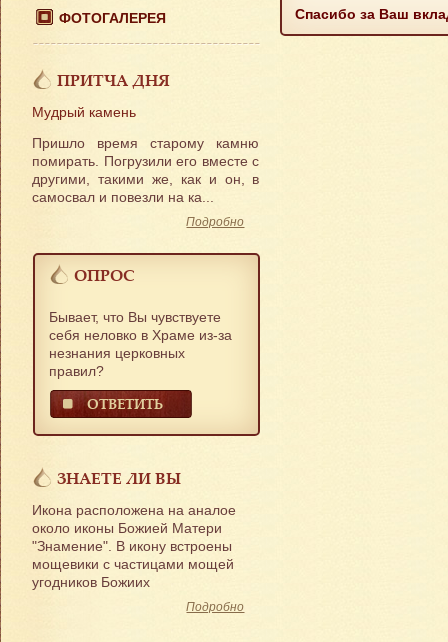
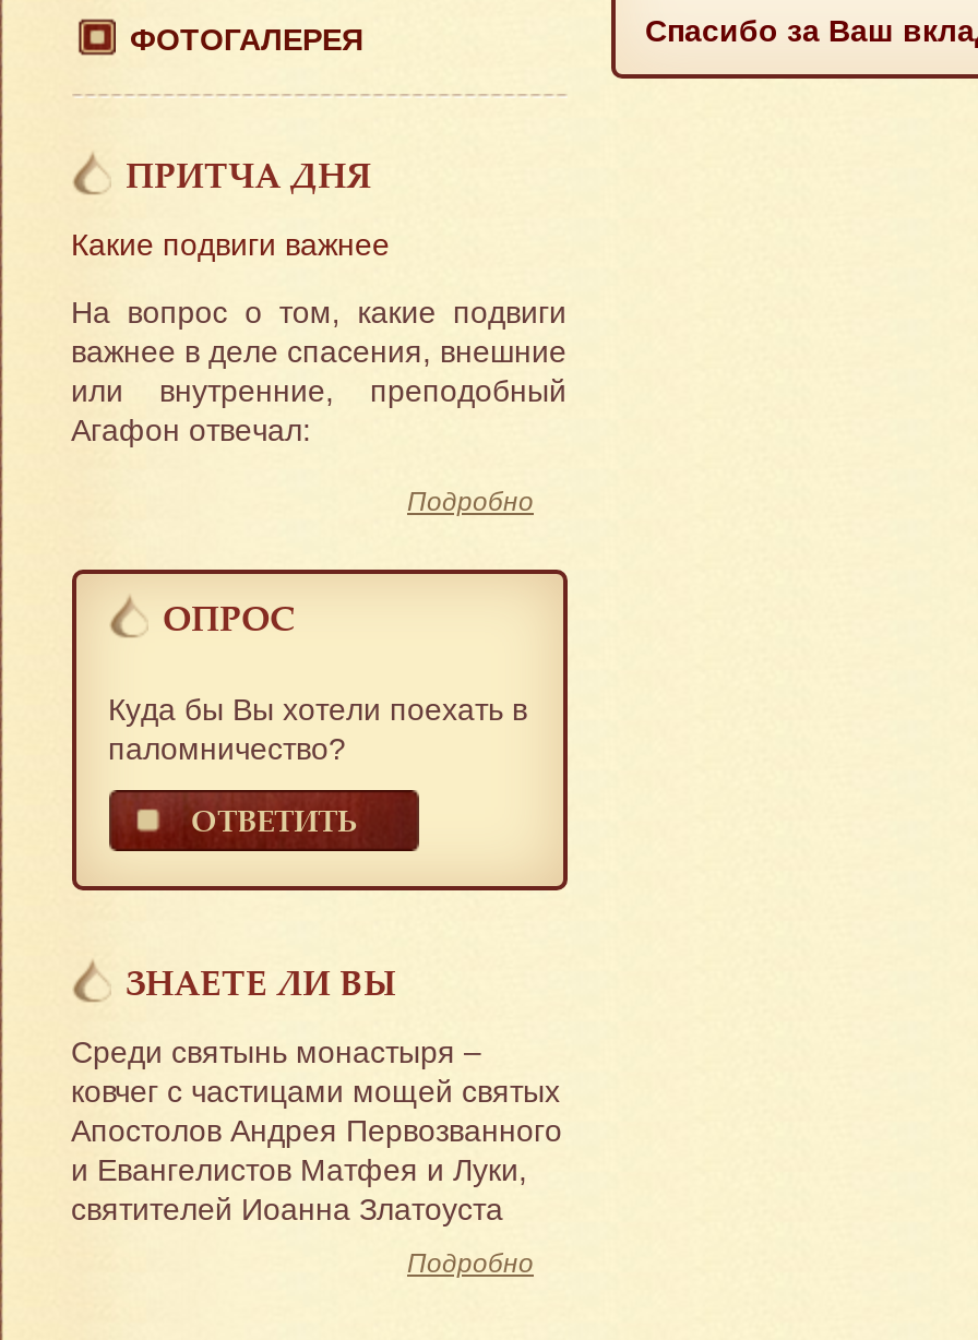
[32,104,136,120] Мудрый камень -> [71,227,390,262] Какие подвиги важнее
[32,135,259,205] Пришло время старому камню | помирать. Погрузили его вместе с | другими, такими же, как и он, в | самосвал и повезли на ка... -> [71,295,566,447] На вопрос о том, какие подвиги | важнее в деле спасения, внешние | или внутренние, преподобный | Агафон отвечал:
[49,309,232,379] Бывает, что Вы чувствуете | себя неловко в Храме из-за | незнания церковных | правил? -> [108,692,527,766] Куда бы Вы хотели поехать в | паломничество?
[32,502,236,590] Икона расположена на аналое | около иконы Божией Матери | "Знамение". В икону встроены | мощевики с частицами мощей | угодников Божиих -> [71,1034,562,1227] Среди святынь монастыря – | ковчег с частицами мощей святых | Апостолов Андрея Первозванного | и Евангелистов Матфея и Луки, | святителей Иоанна Златоуста

